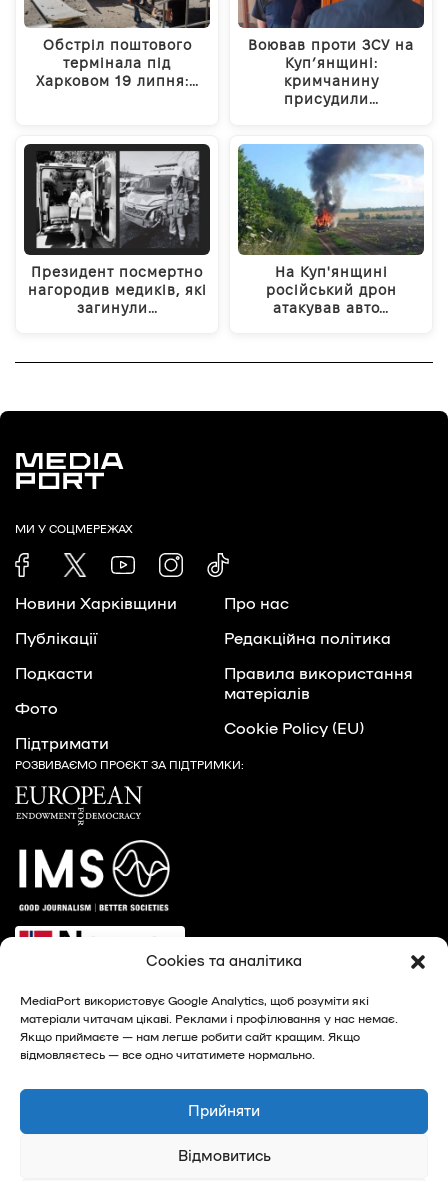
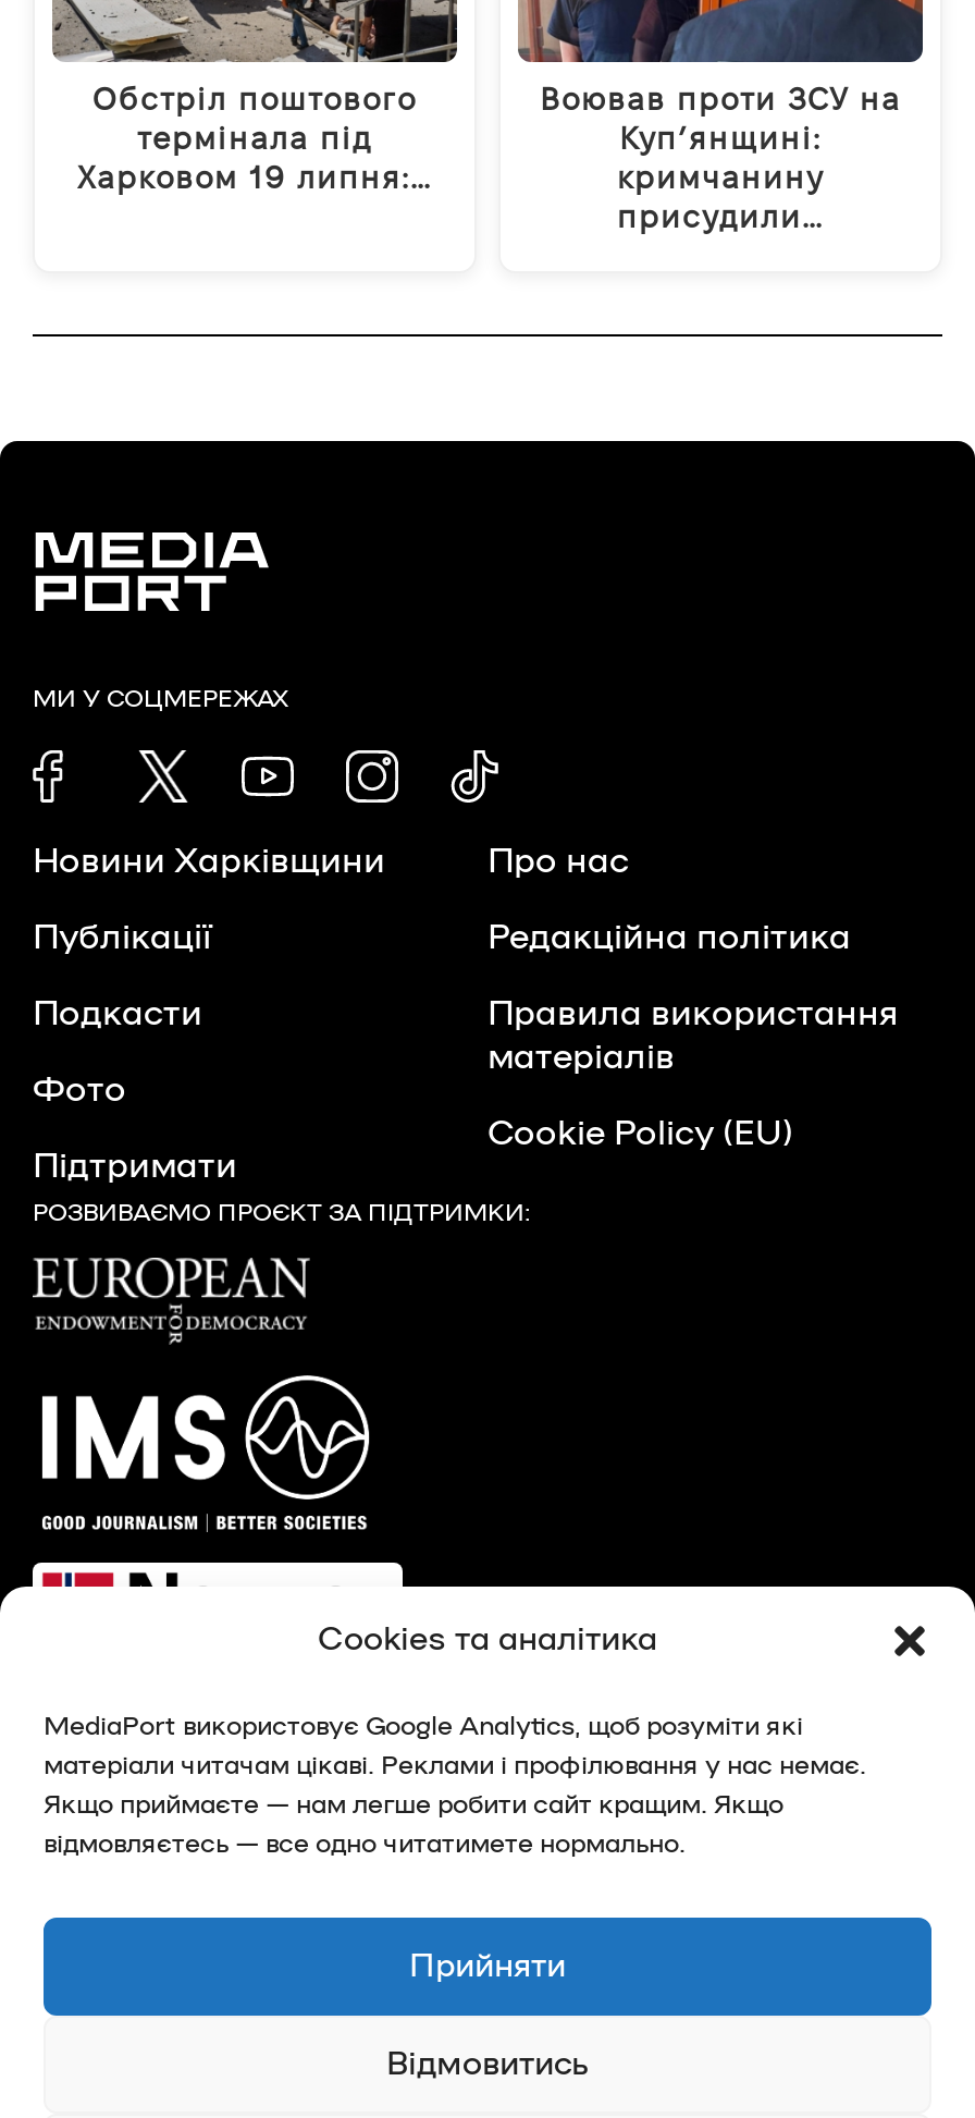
[23,143,211,316] [image] | Президент посмертно | нагородив медиків, які | загинули… -> none
[237,143,425,316] [image] | На Куп'янщині | російський дрон | атакував авто… -> none

